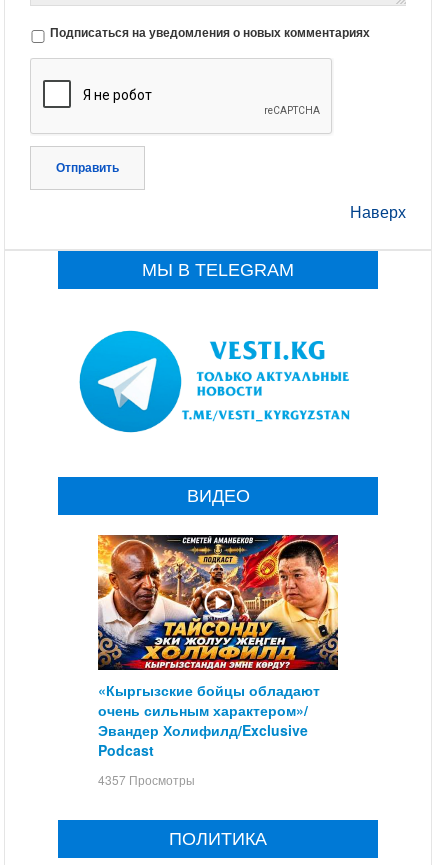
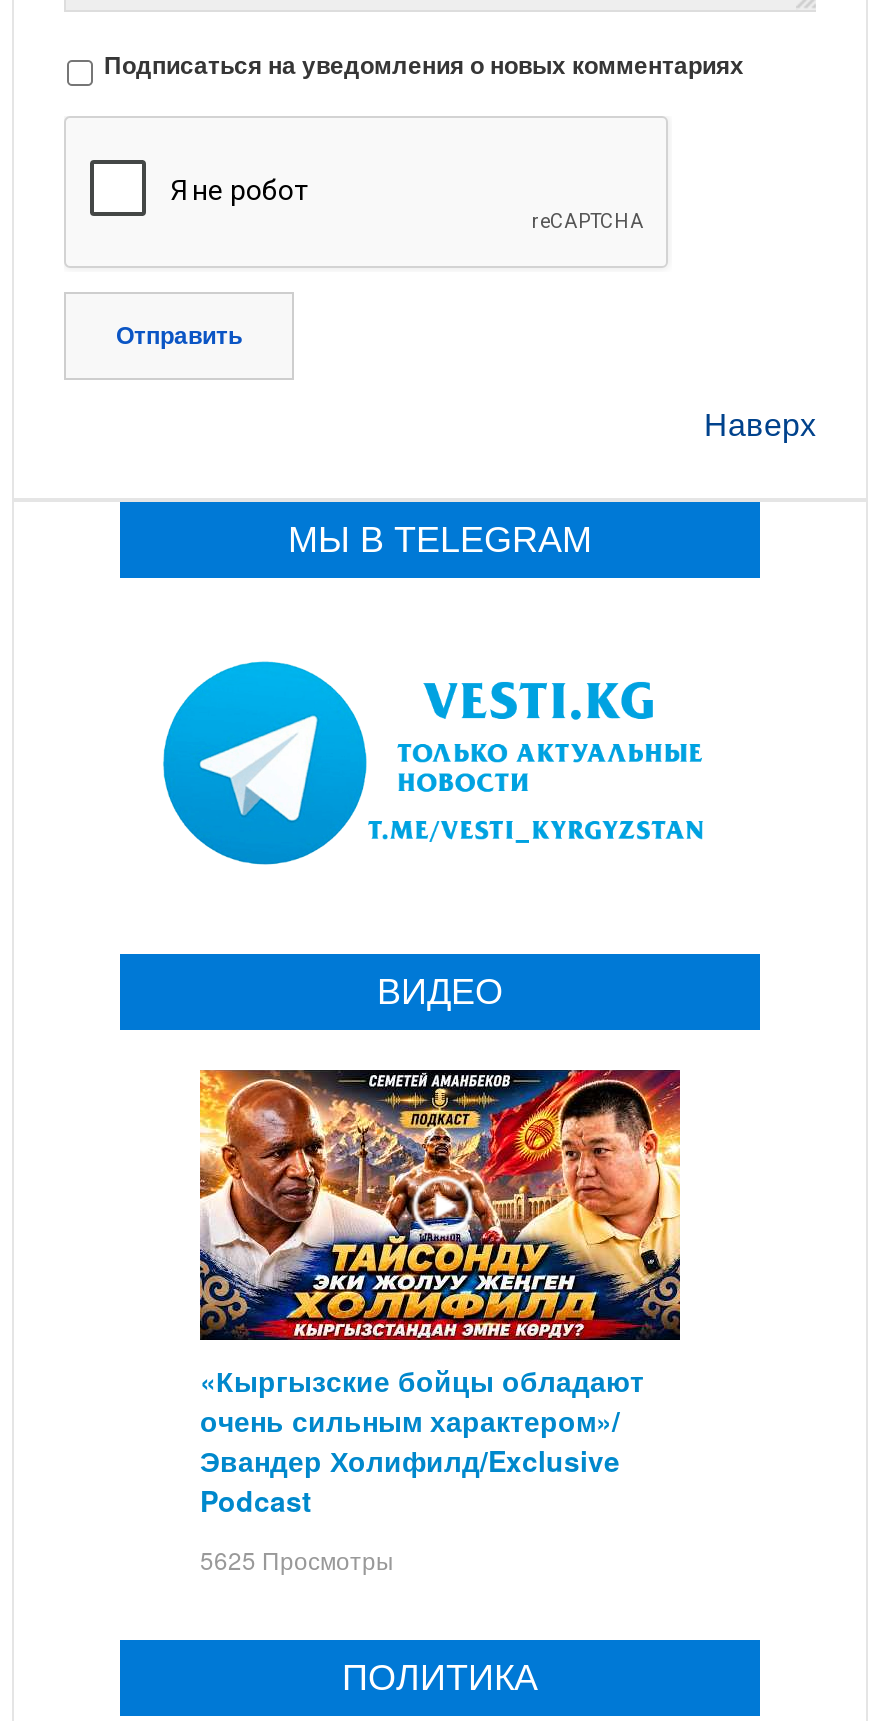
[98,771,195,788] 4357 Просмотры -> [200,1542,394,1576] 5625 Просмотры

